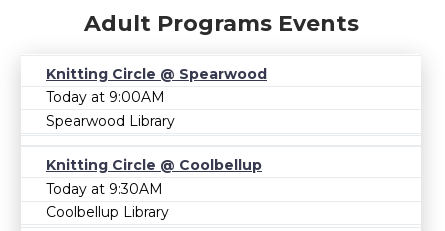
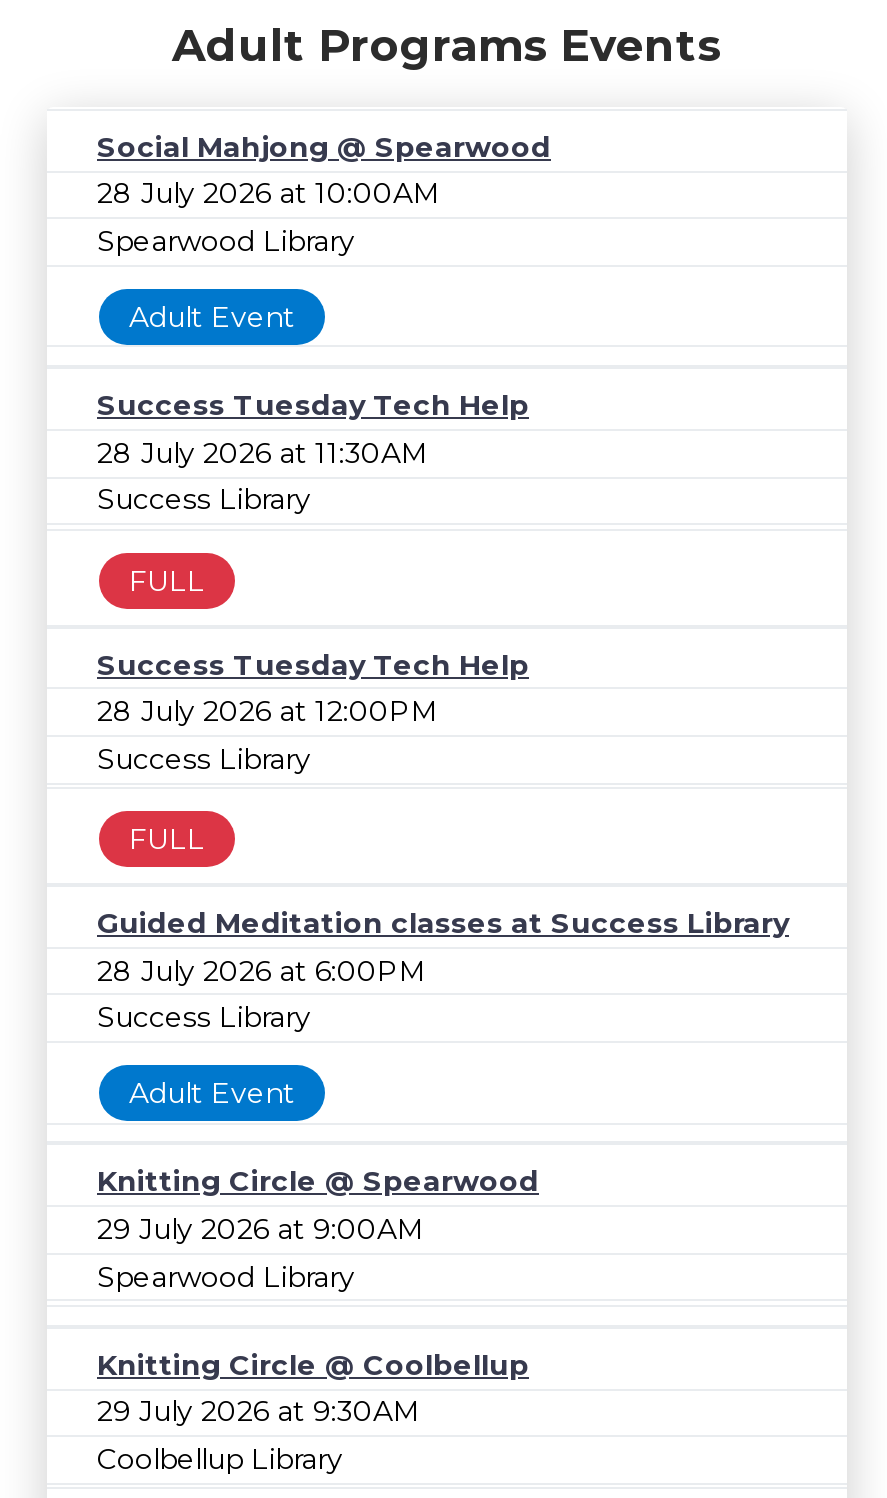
none -> [97,129,789,1111] Social Mahjong @ Spearwood | 28 July 2026 at 10:00AM | Spearwood Library | Adult Event | Success Tuesday Tech Help | 28 July 2026 at 11:30AM | Success Library | FULL | Success Tuesday Tech Help | 28 July 2026 at 12:00PM | Success Library | FULL | Guided Meditation classes at Success Library | 28 July 2026 at 6:00PM | Success Library | Adult Event
[46,88,165,106] Today at 9:00AM -> [97,1211,425,1247] 29 July 2026 at 9:00AM
[46,180,163,198] Today at 9:30AM -> [97,1394,421,1430] 29 July 2026 at 9:30AM

